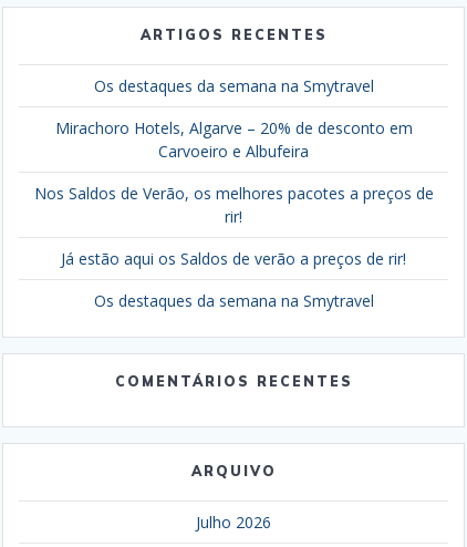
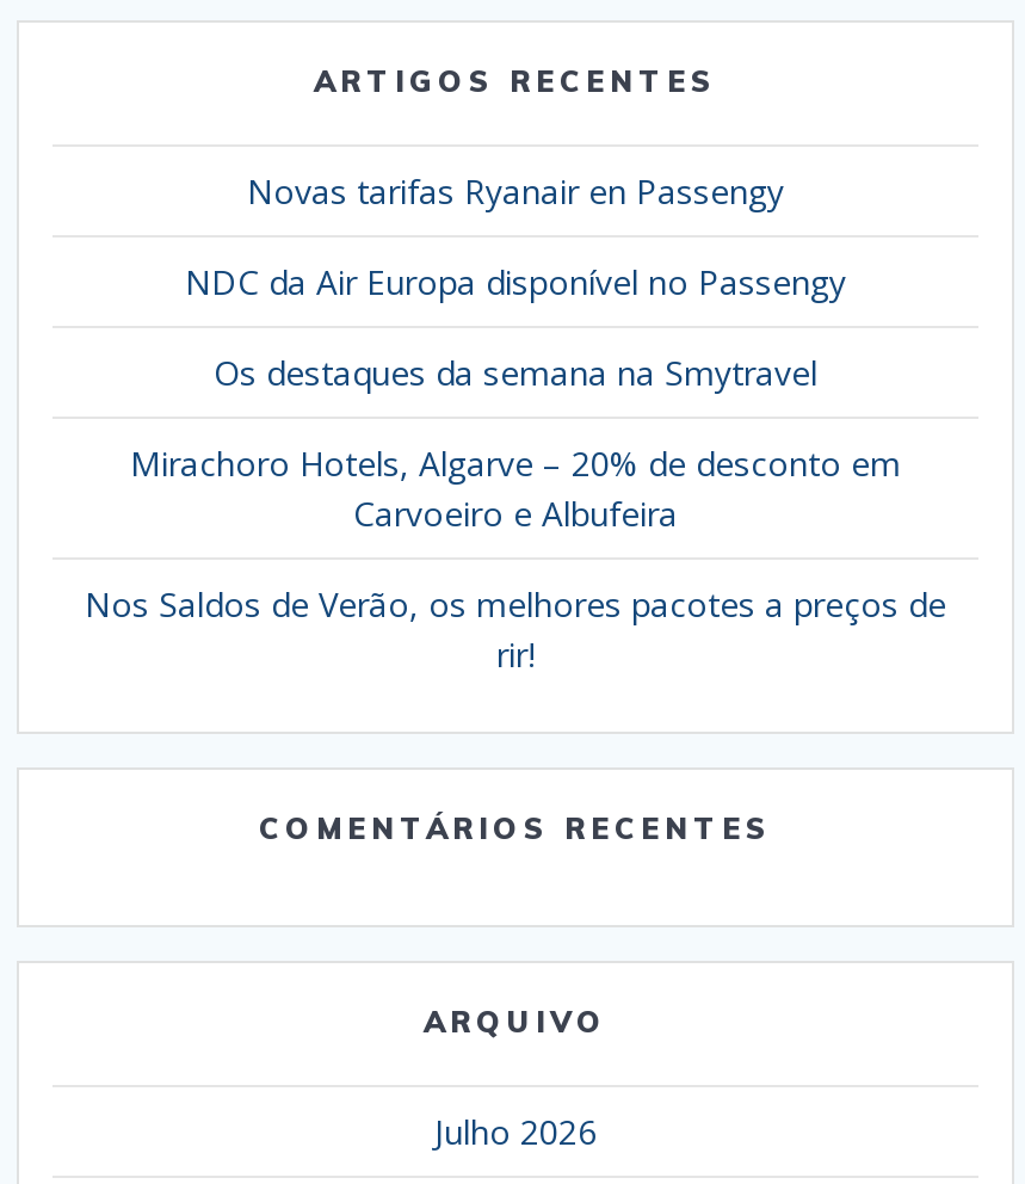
none -> [185,168,846,304] Novas tarifas Ryanair en Passengy | NDC da Air Europa disponível no Passengy
moved [34,75,433,227] -> [85,350,946,677]: Os destaques da semana na Smytravel | Mirachoro Hotels, Algarve – 20% de desconto em | Carvoeiro e Albufeira | Nos Saldos de Verão, os melhores pacotes a preços de | rir!
[61,248,406,311] Já estão aqui os Saldos de verão a preços de rir! | Os destaques da semana na Smytravel -> none

